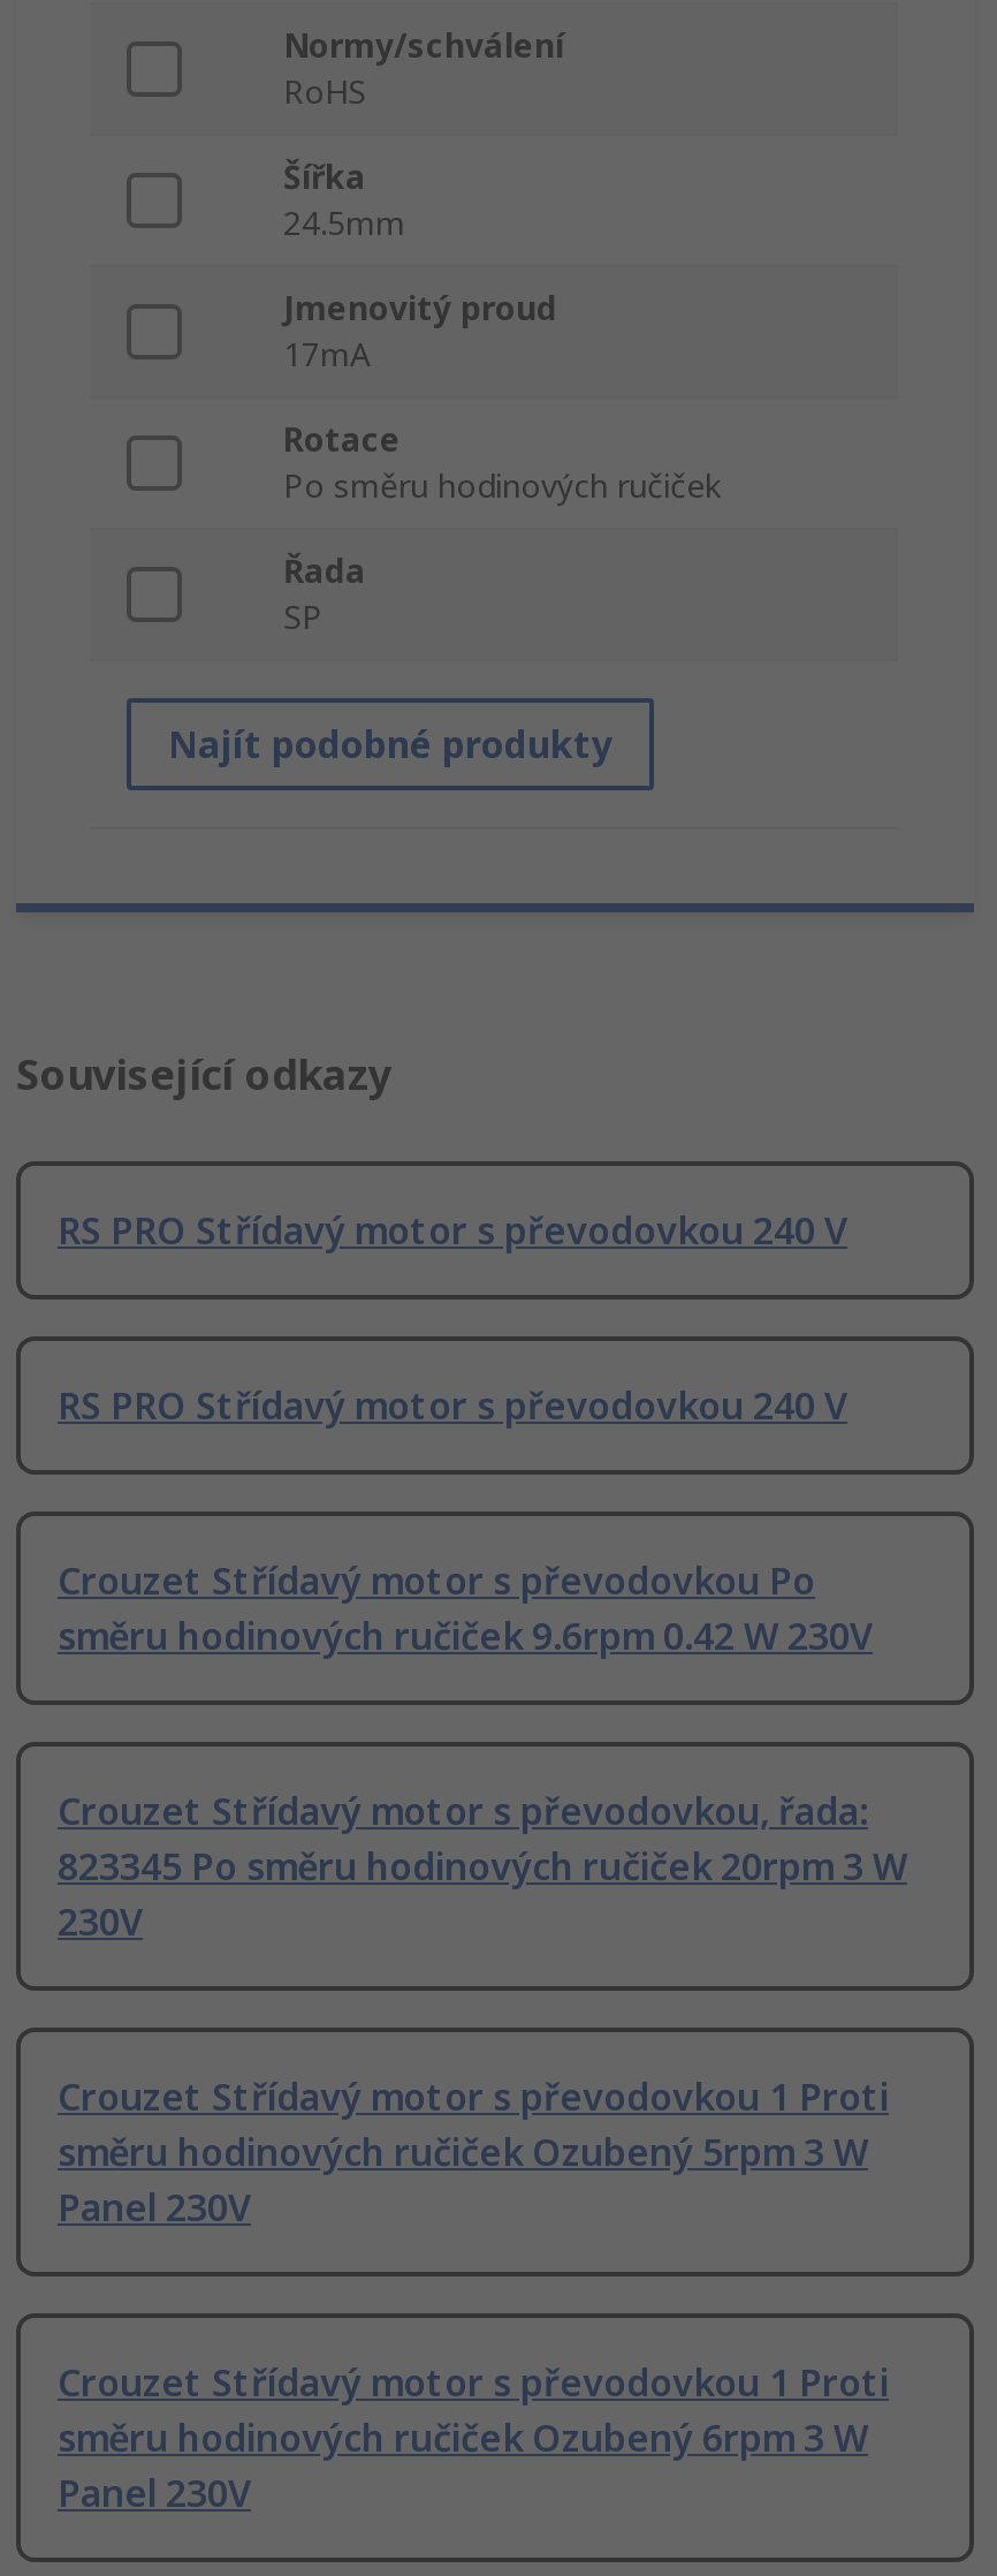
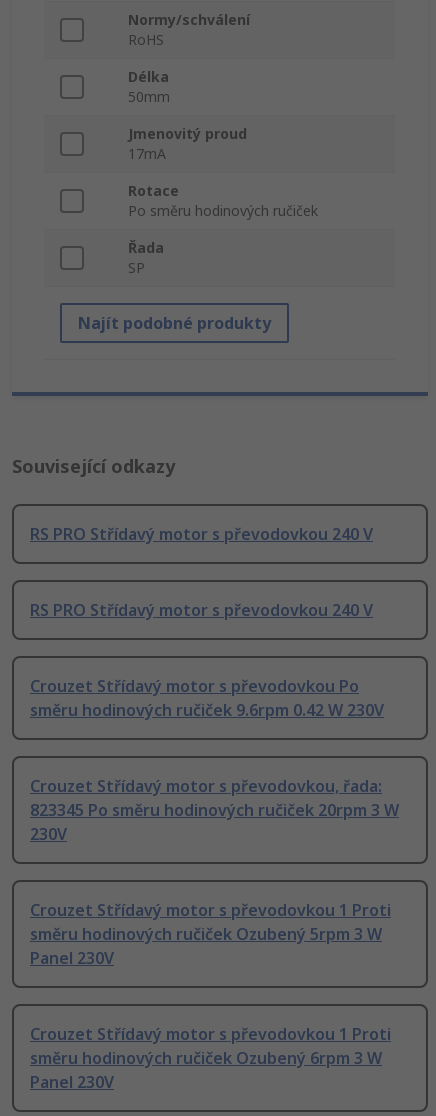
[283,156,405,245] Šířka | 24.5mm -> [128,67,170,106] Délka | 50mm

